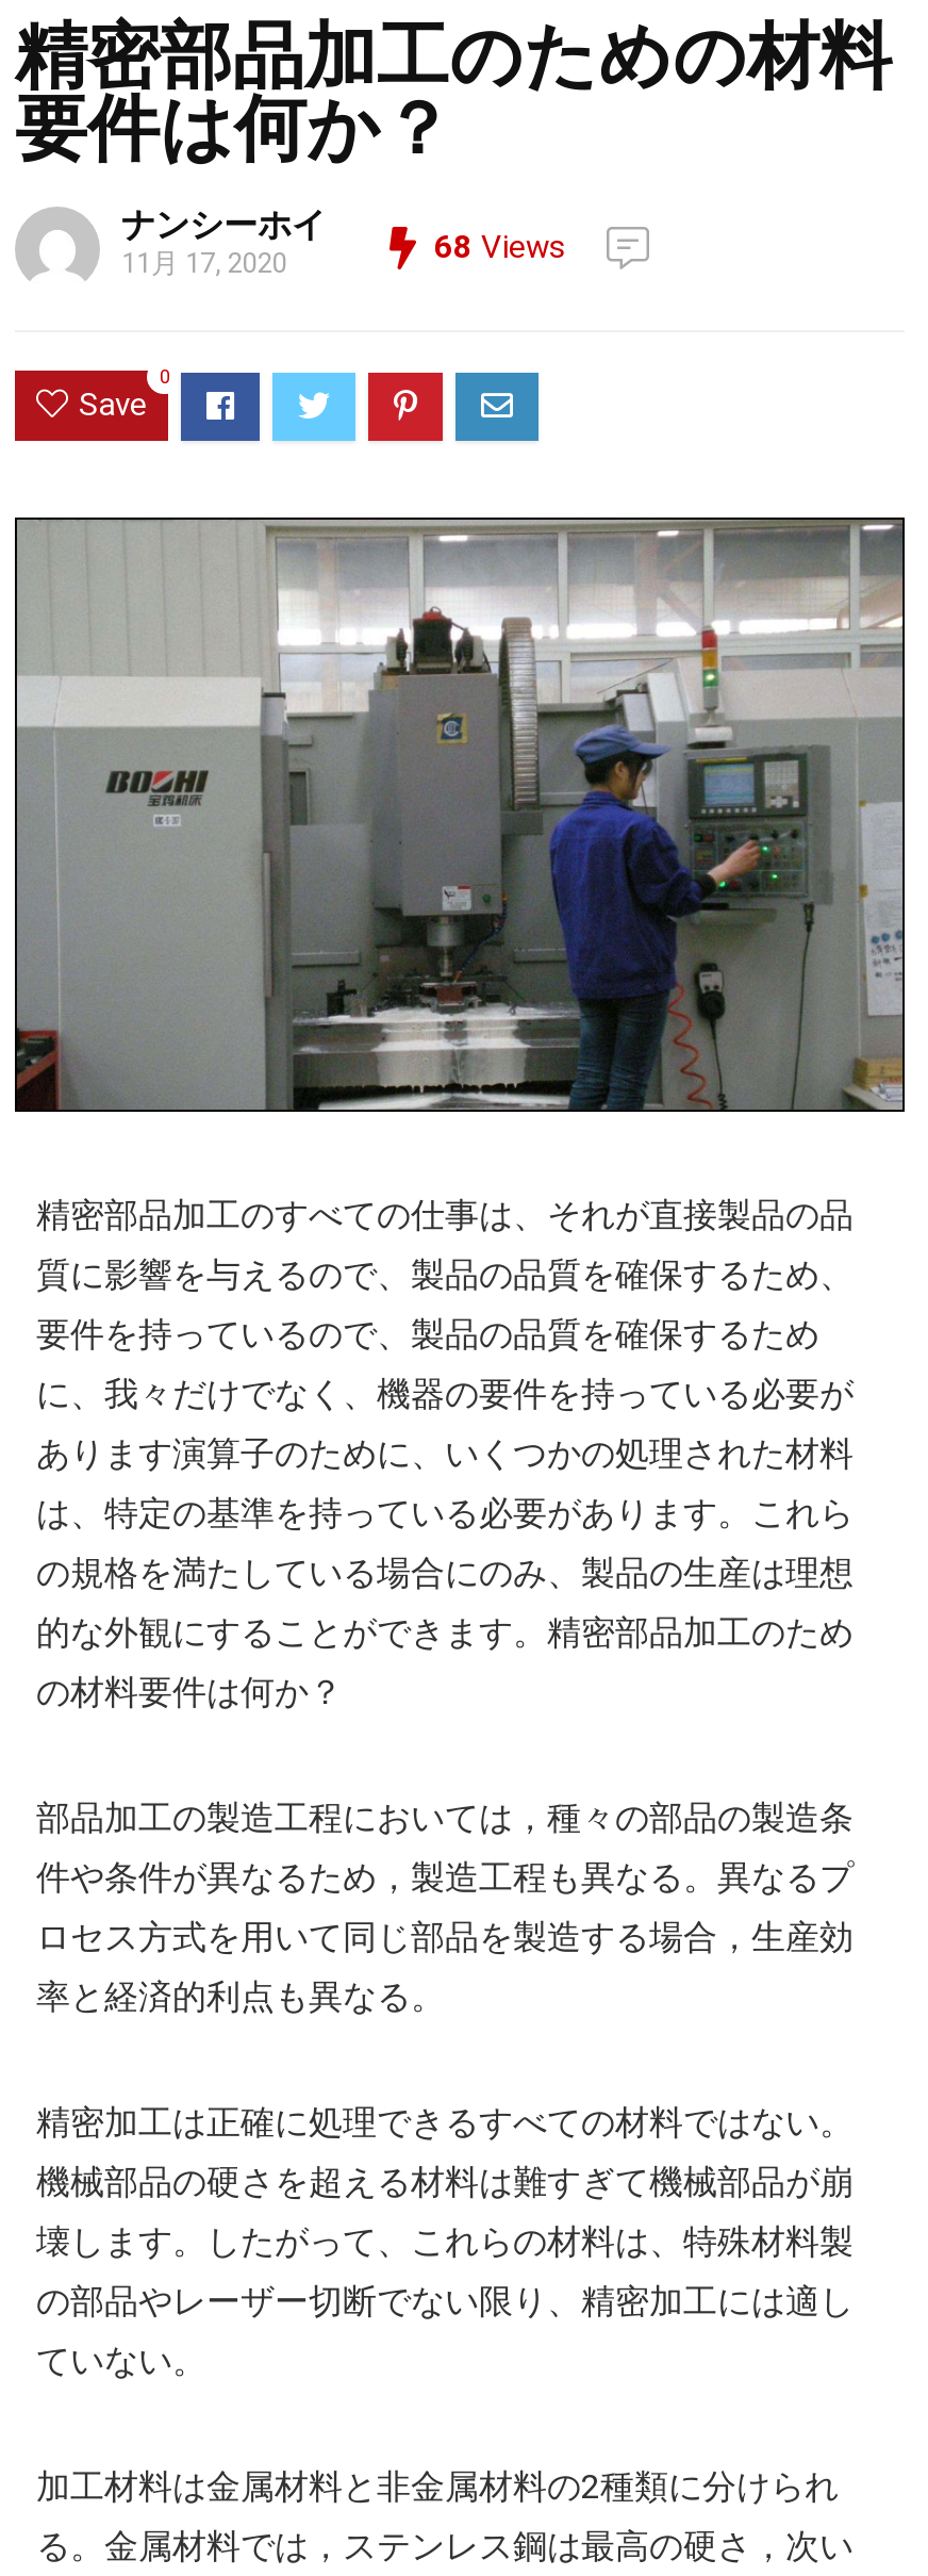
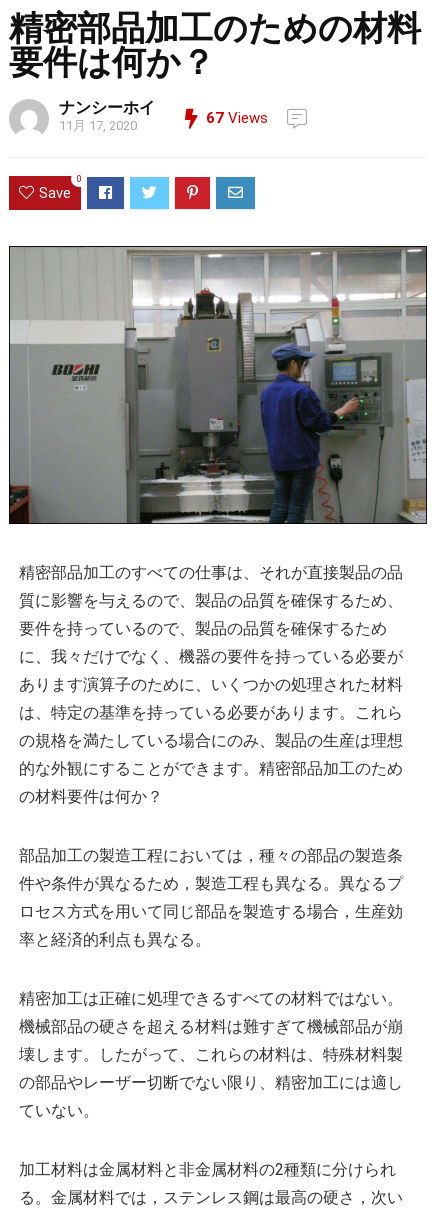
[434,227,566,265] 68 Views -> [206,109,268,127] 67 Views

